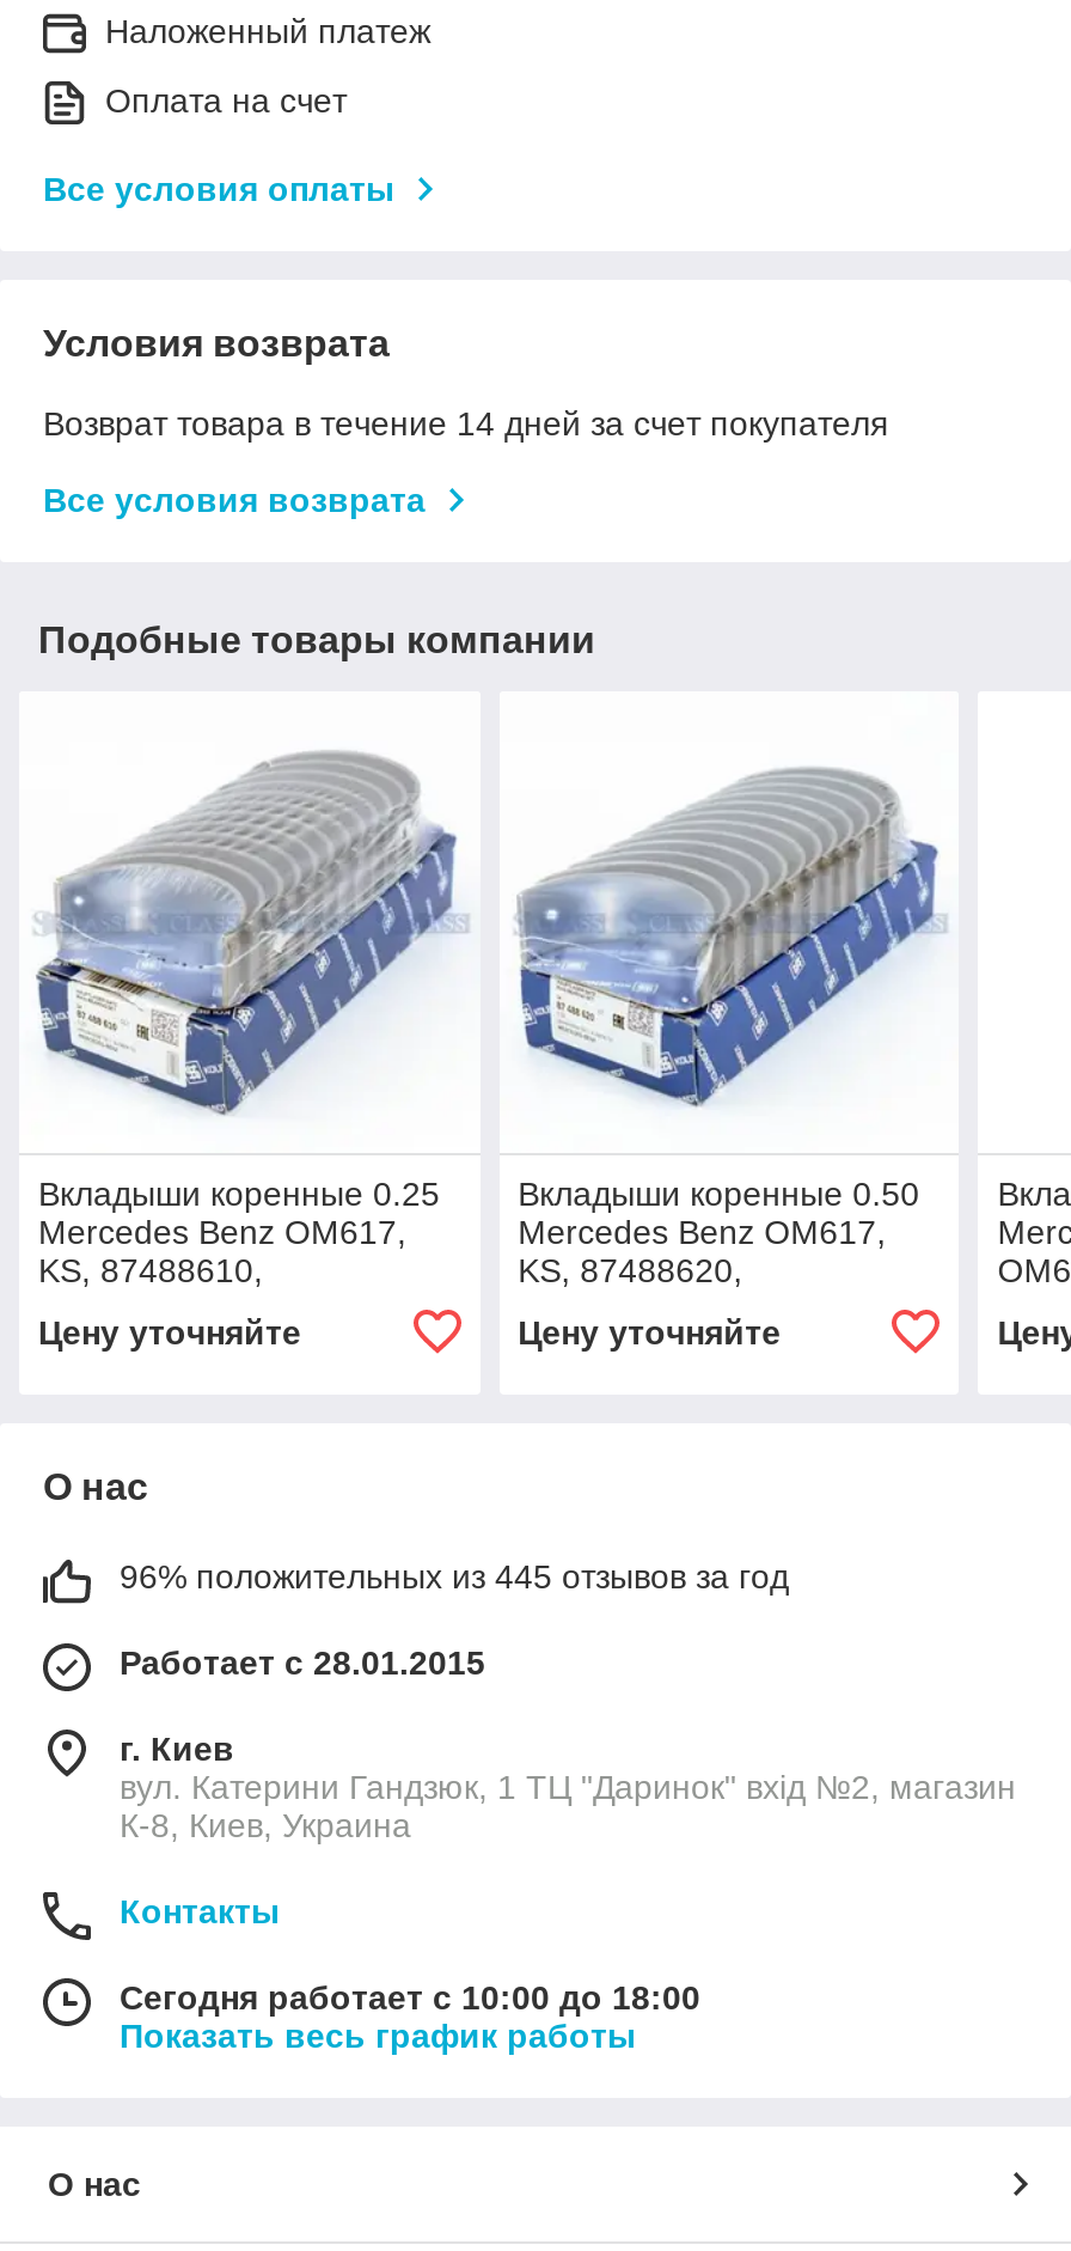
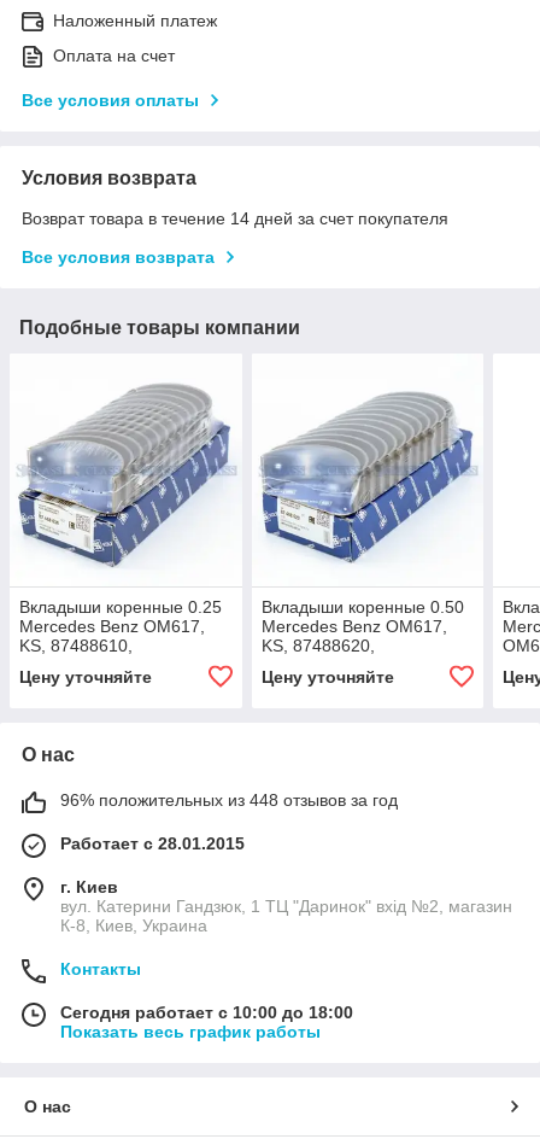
[120,1557,789,1595] 96% положительных из 445 отзывов за год -> [60,790,398,809] 96% положительных из 448 отзывов за год

